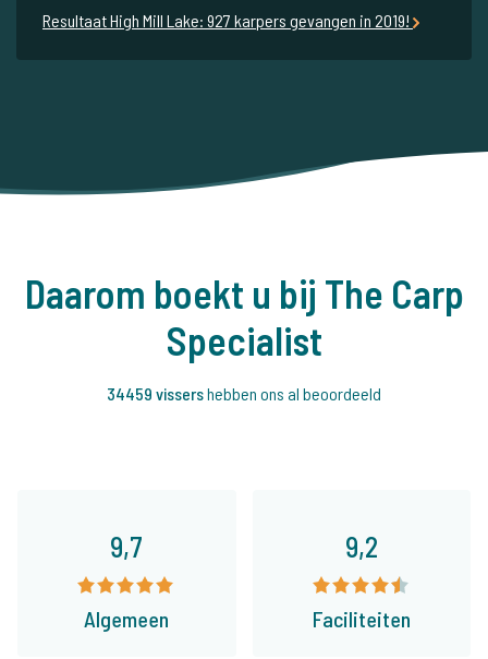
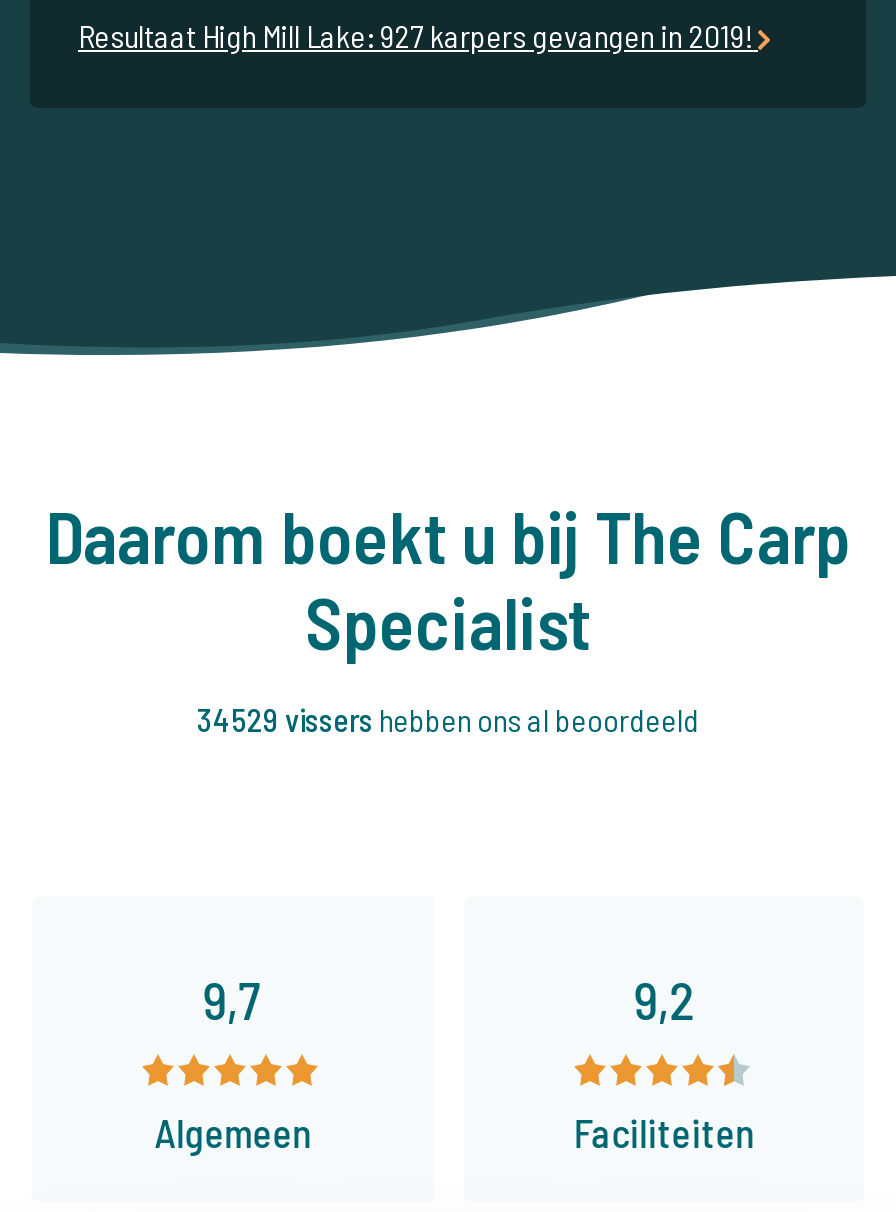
[107,383,381,404] 34459 vissers hebben ons al beoordeeld -> [197,701,699,739] 34529 vissers hebben ons al beoordeeld

